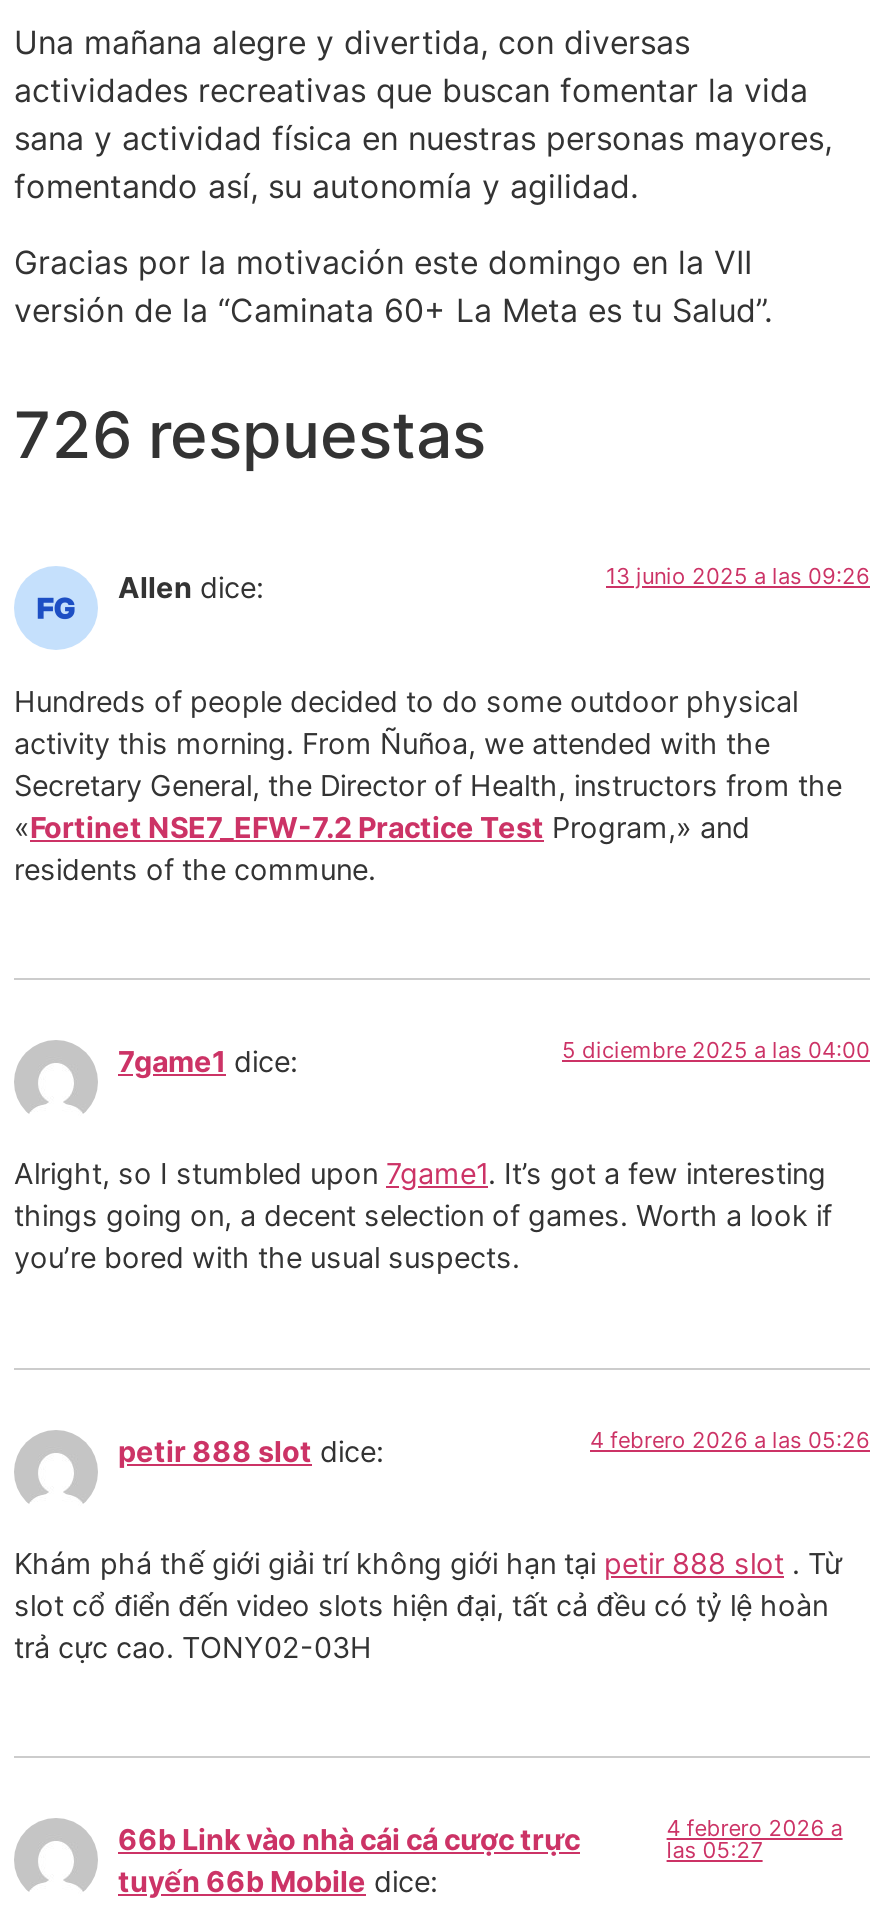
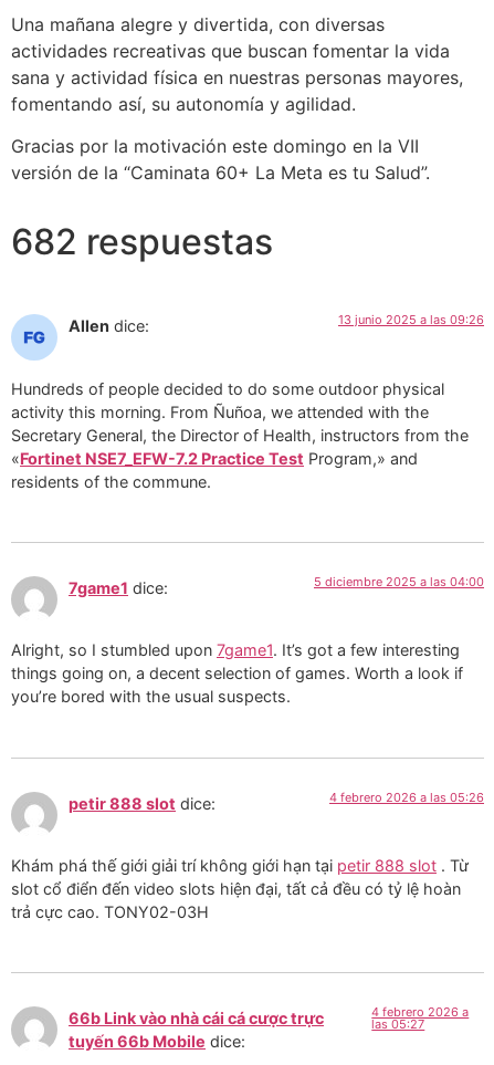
[14,396,486,474] 726 respuestas -> [11,220,273,263] 682 respuestas

